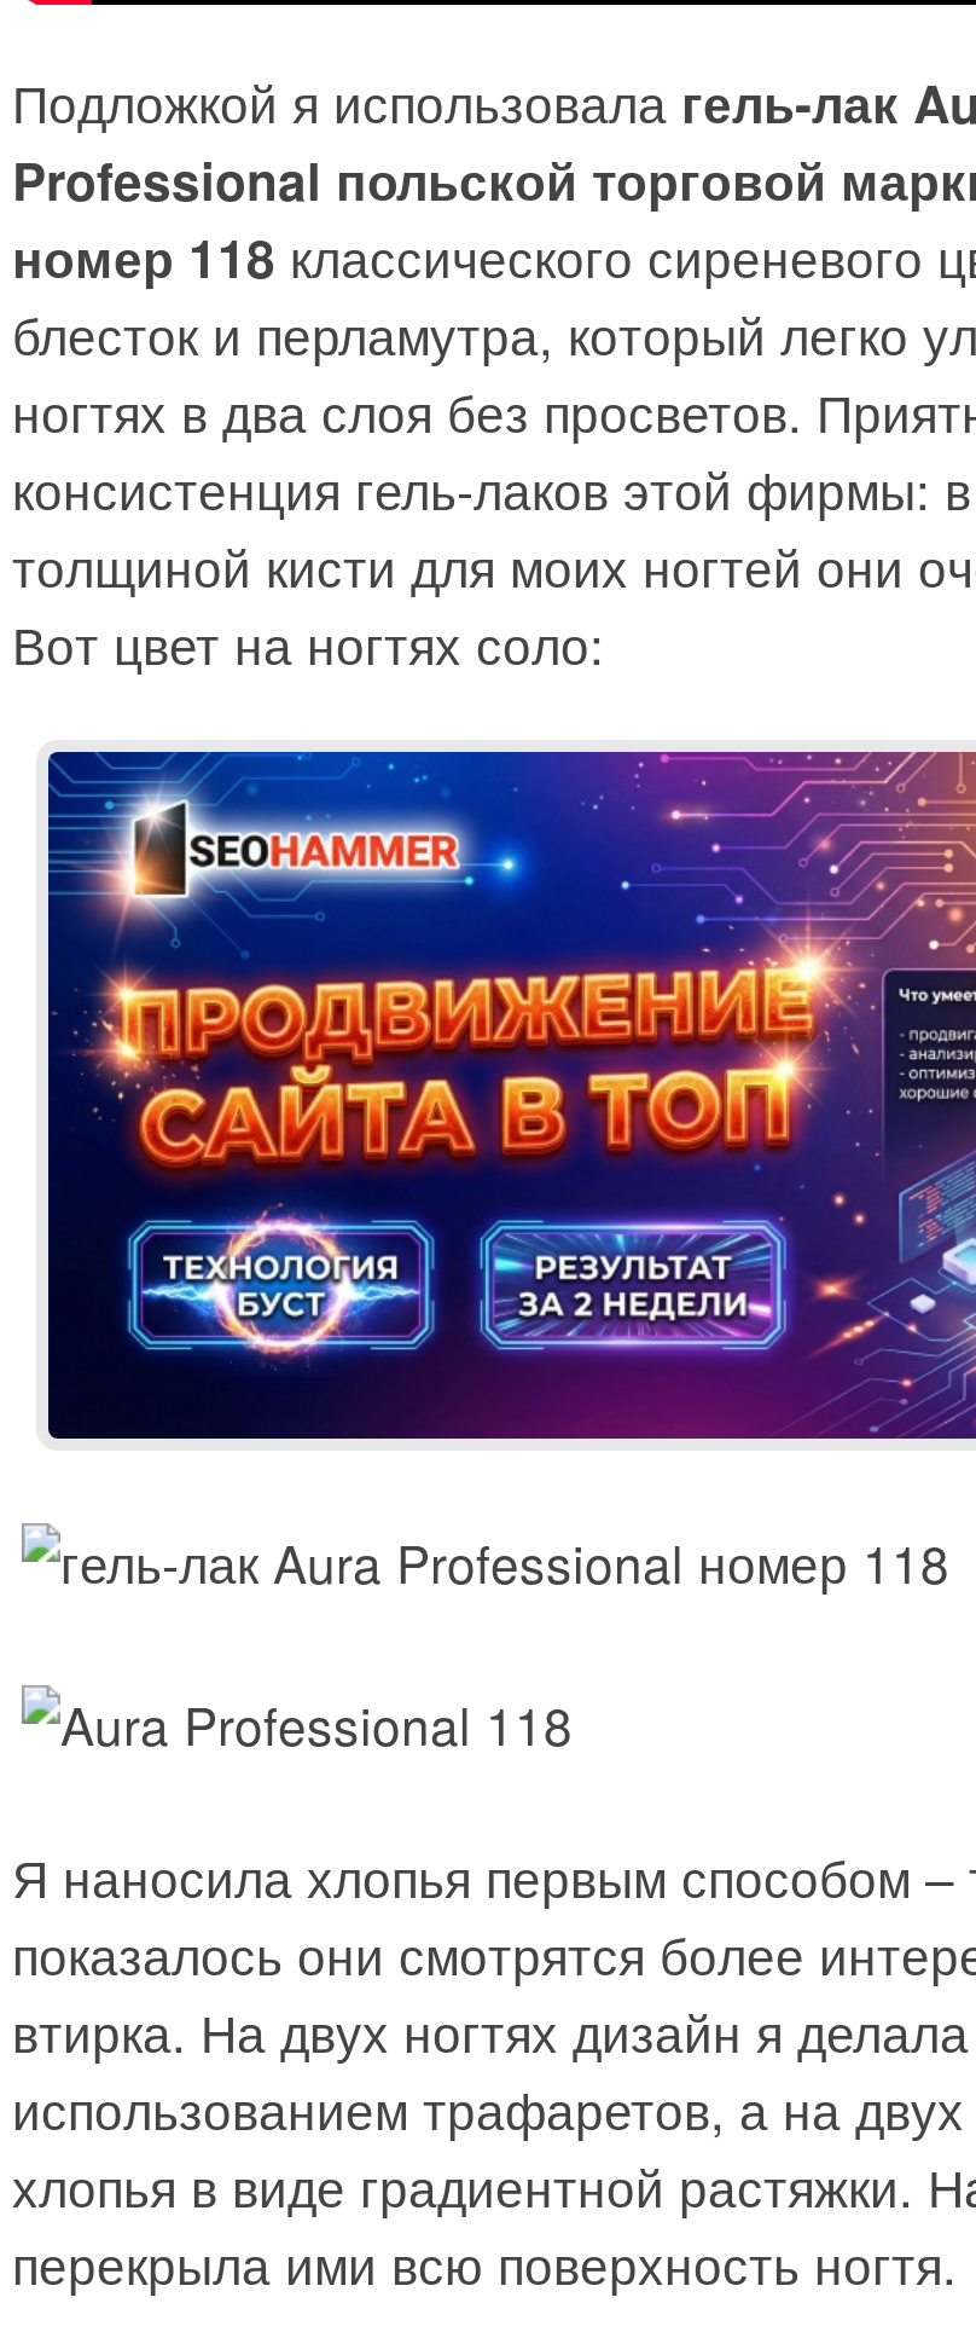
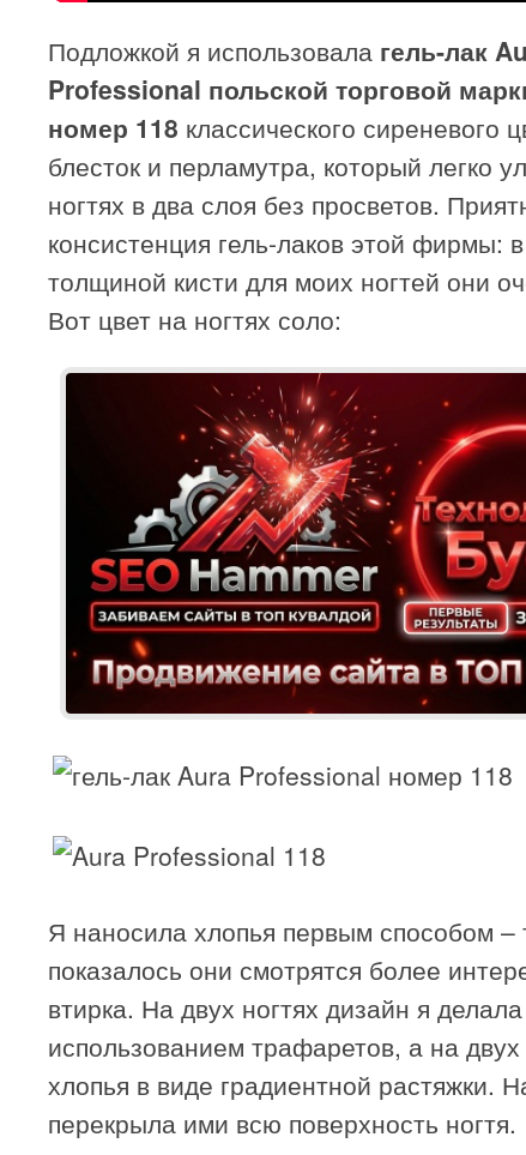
[46,750,969,1441] [image] -> [65,372,522,715] [image]

